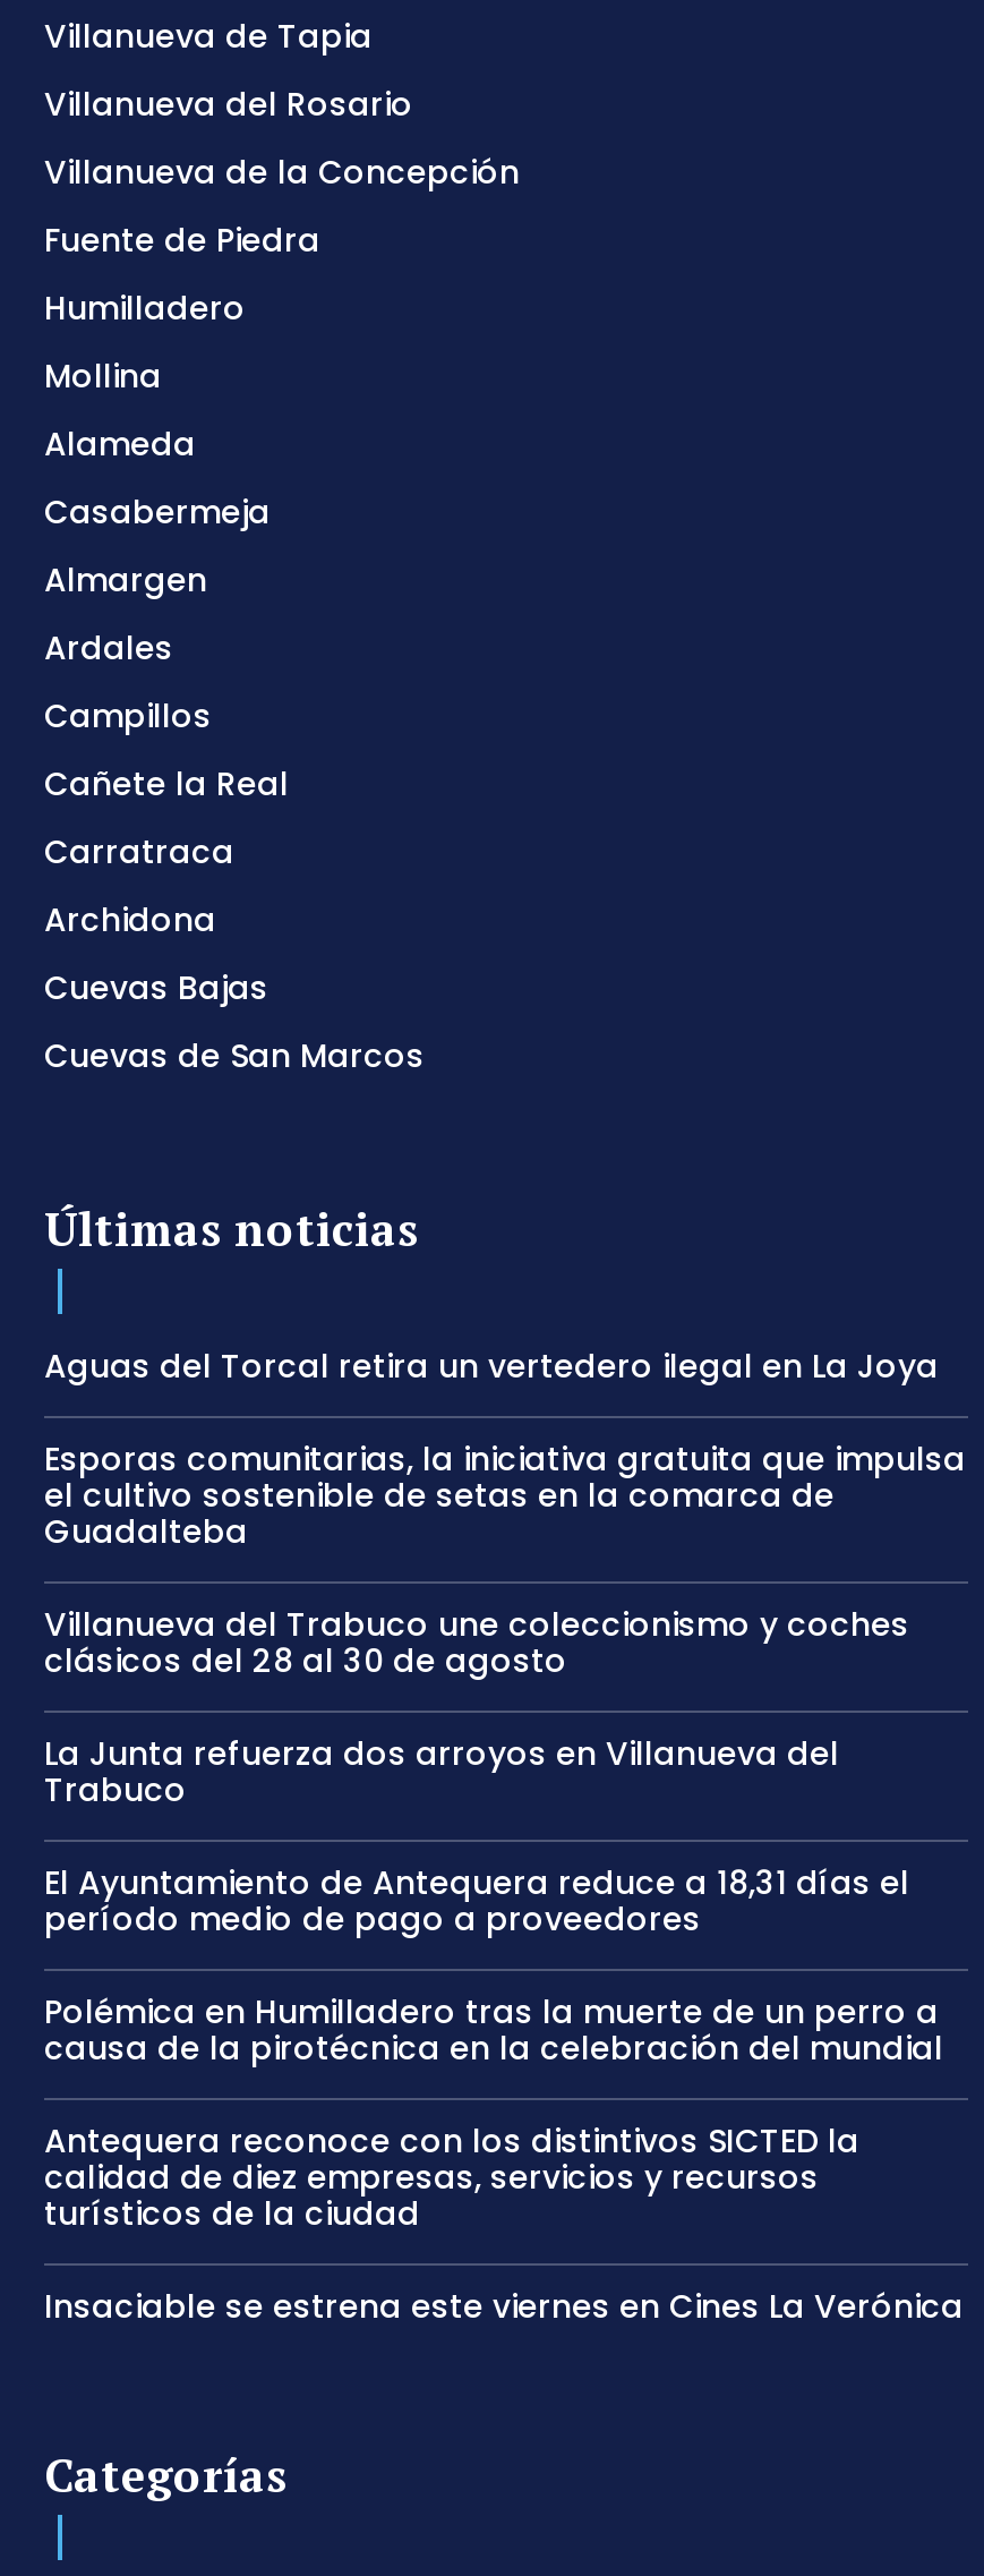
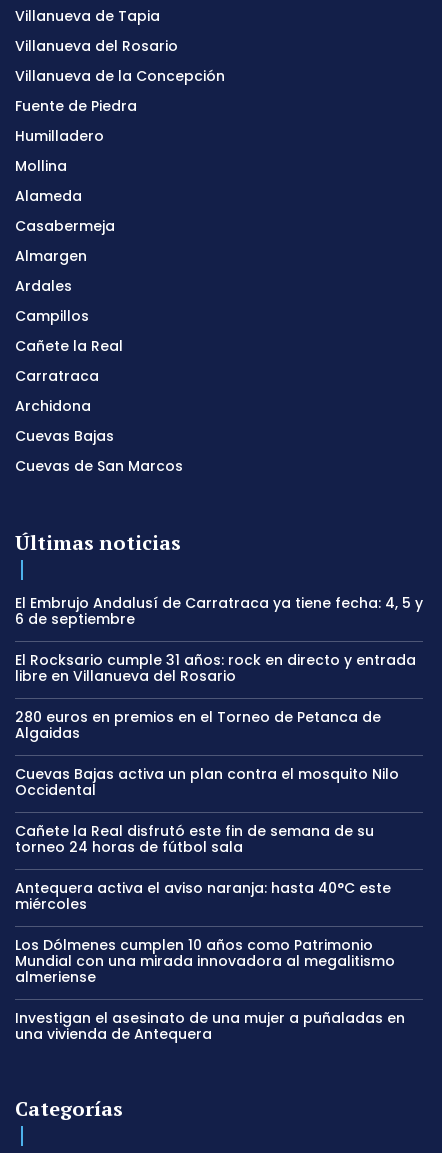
[44,1344,939,1389] Aguas del Torcal retira un vertedero ilegal en La Joya -> [15,593,423,629] El Embrujo Andalusí de Carratraca ya tiene fecha: 4, 5 y | 6 de septiembre
[44,1437,966,1555] Esporas comunitarias, la iniciativa gratuita que impulsa | el cultivo sostenible de setas en la comarca de | Guadalteba -> [15,650,416,686] El Rocksario cumple 31 años: rock en directo y entrada | libre en Villanueva del Rosario
[44,1602,909,1684] Villanueva del Trabuco une coleccionismo y coches | clásicos del 28 al 30 de agosto -> [15,707,381,743] 280 euros en premios en el Torneo de Petanca de | Algaidas
[44,1731,839,1813] La Junta refuerza dos arroyos en Villanueva del | Trabuco -> [15,764,399,800] Cuevas Bajas activa un plan contra el mosquito Nilo | Occidental
[44,1861,909,1942] El Ayuntamiento de Antequera reduce a 18,31 días el | período medio de pago a proveedores -> [15,821,374,857] Cañete la Real disfrutó este fin de semana de su | torneo 24 horas de fútbol sala
[44,1990,943,2071] Polémica en Humilladero tras la muerte de un perro a | causa de la pirotécnica en la celebración del mundial -> [15,878,391,914] Antequera activa el aviso naranja: hasta 40°C este | miércoles
[44,2119,859,2237] Antequera reconoce con los distintivos SICTED la | calidad de diez empresas, servicios y recursos | turísticos de la ciudad -> [15,935,395,987] Los Dólmenes cumplen 10 años como Patrimonio | Mundial con una mirada innovadora al megalitismo | almeriense
[44,2284,964,2330] Insaciable se estrena este viernes en Cines La Verónica -> [15,1008,405,1044] Investigan el asesinato de una mujer a puñaladas en | una vivienda de Antequera

